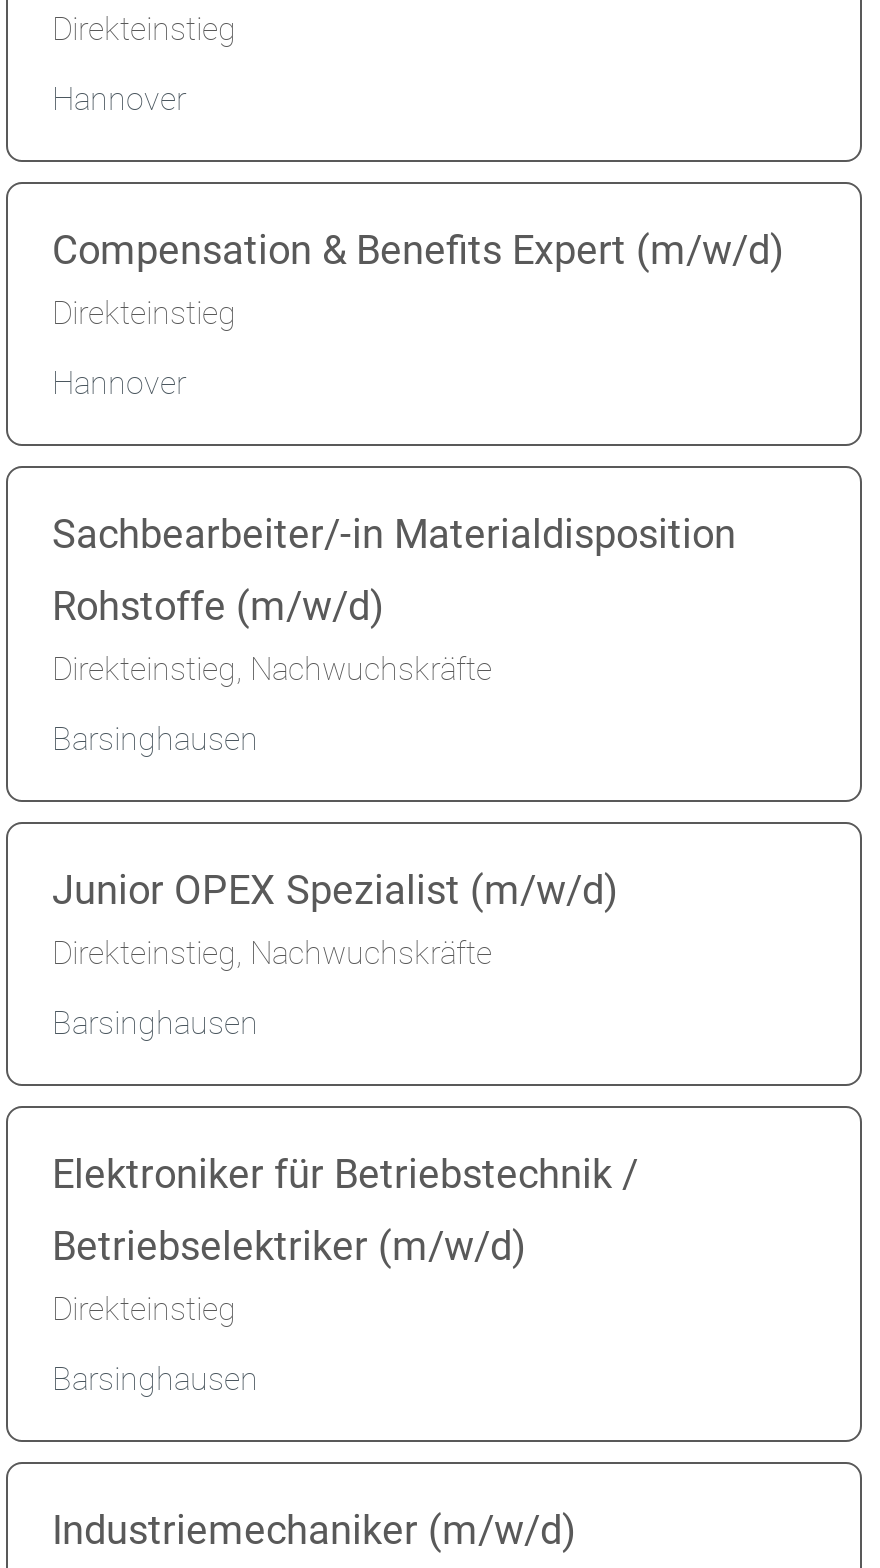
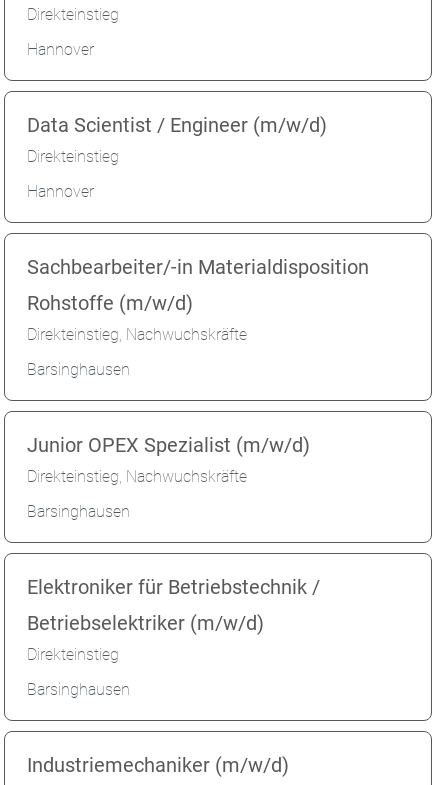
[52,227,784,275] Compensation & Benefits Expert (m/w/d) -> [27,113,327,137] Data Scientist / Engineer (m/w/d)

